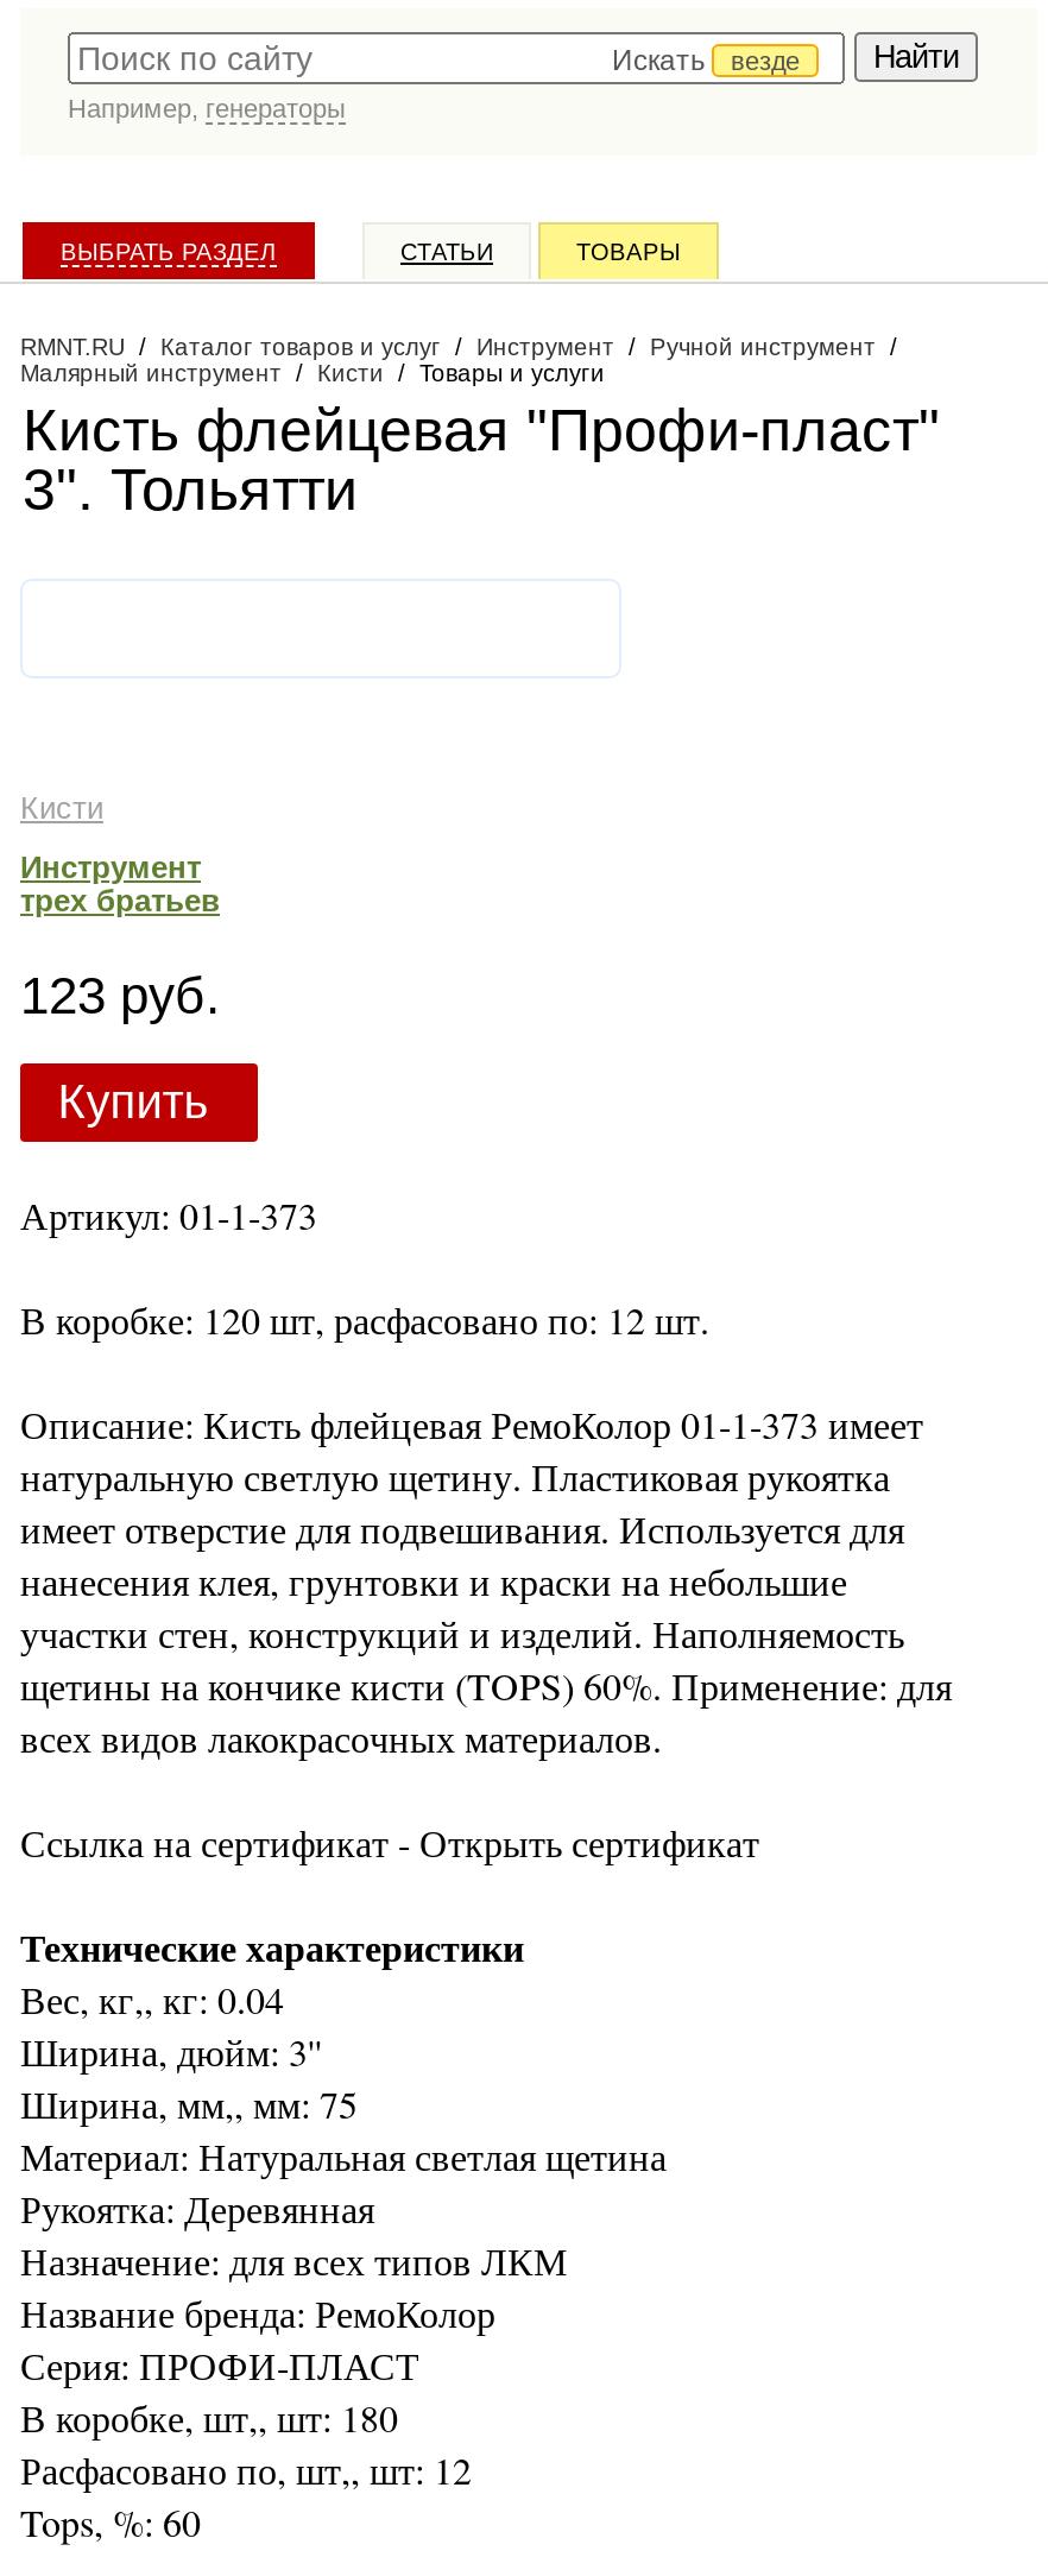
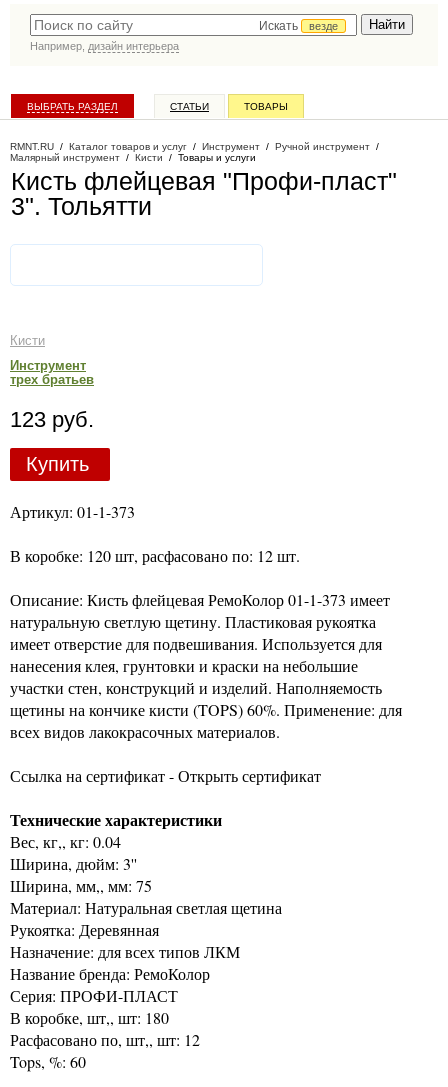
[68,94,346,122] Например, генераторы -> [30,40,179,52] Например, дизайн интерьера

